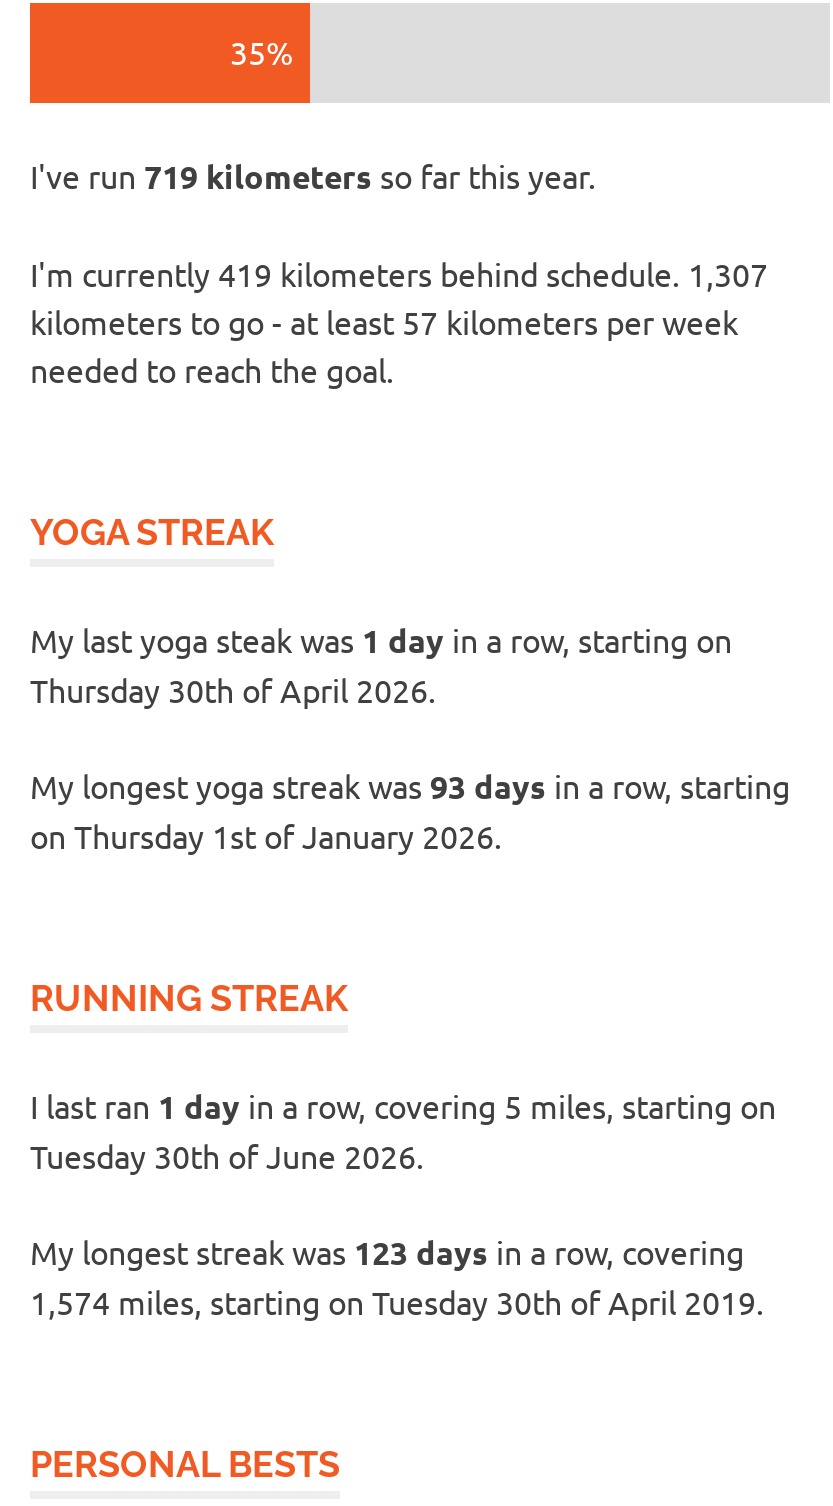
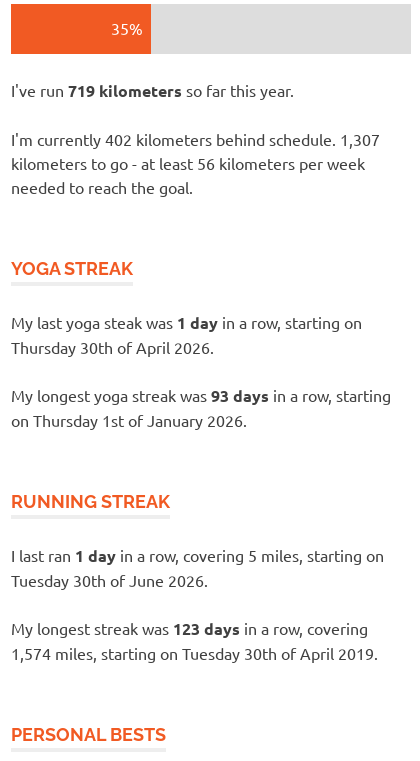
[30,253,768,293] I'm currently 419 kilometers behind schedule. 1,307 -> [11,129,380,149] I'm currently 402 kilometers behind schedule. 1,307
[30,301,738,341] kilometers to go - at least 57 kilometers per week -> [11,153,365,173] kilometers to go - at least 56 kilometers per week

